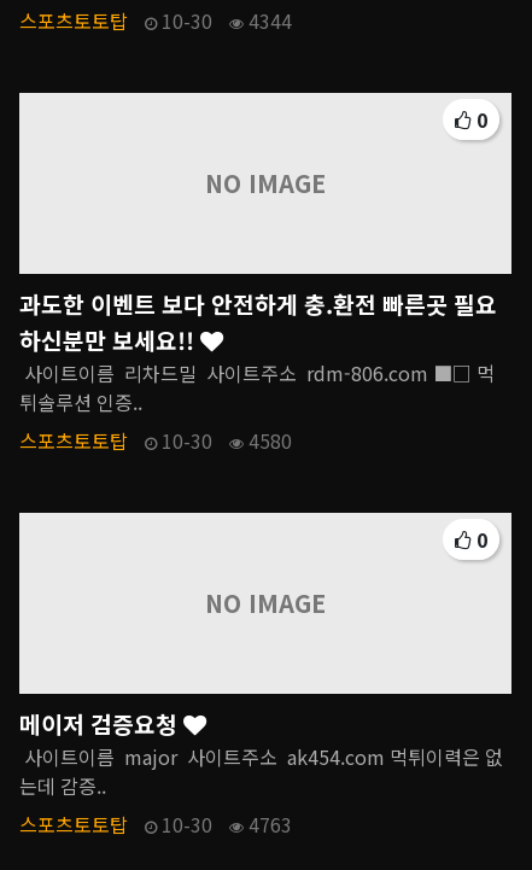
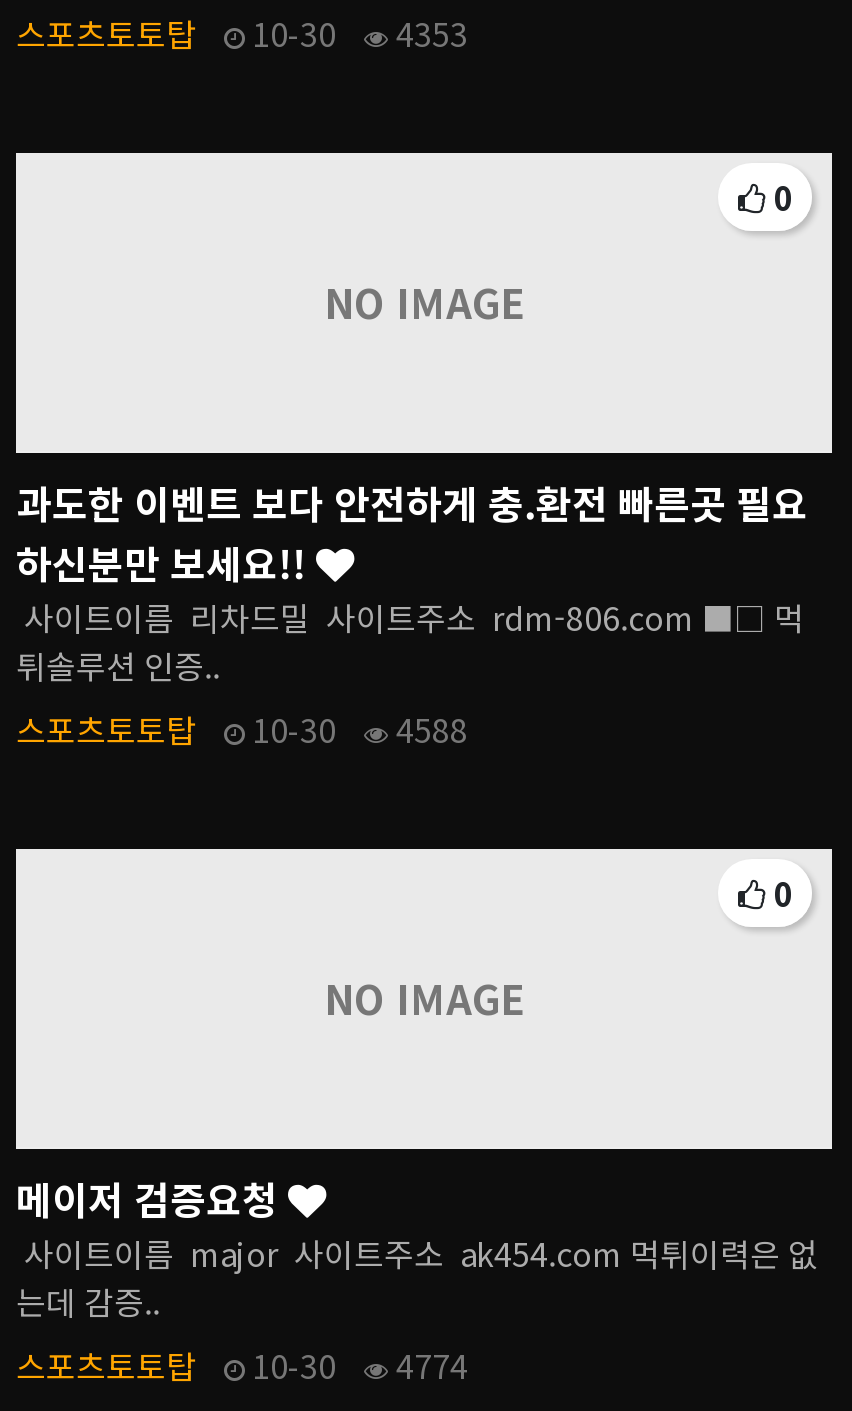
[19,6,292,35] 스포츠토토탑 10-30 4344 -> [16,10,468,58] 스포츠토토탑 10-30 4353
[19,426,292,455] 스포츠토토탑 10-30 4580 -> [16,706,468,754] 스포츠토토탑 10-30 4588
[19,810,292,839] 스포츠토토탑 10-30 4763 -> [16,1342,468,1390] 스포츠토토탑 10-30 4774

